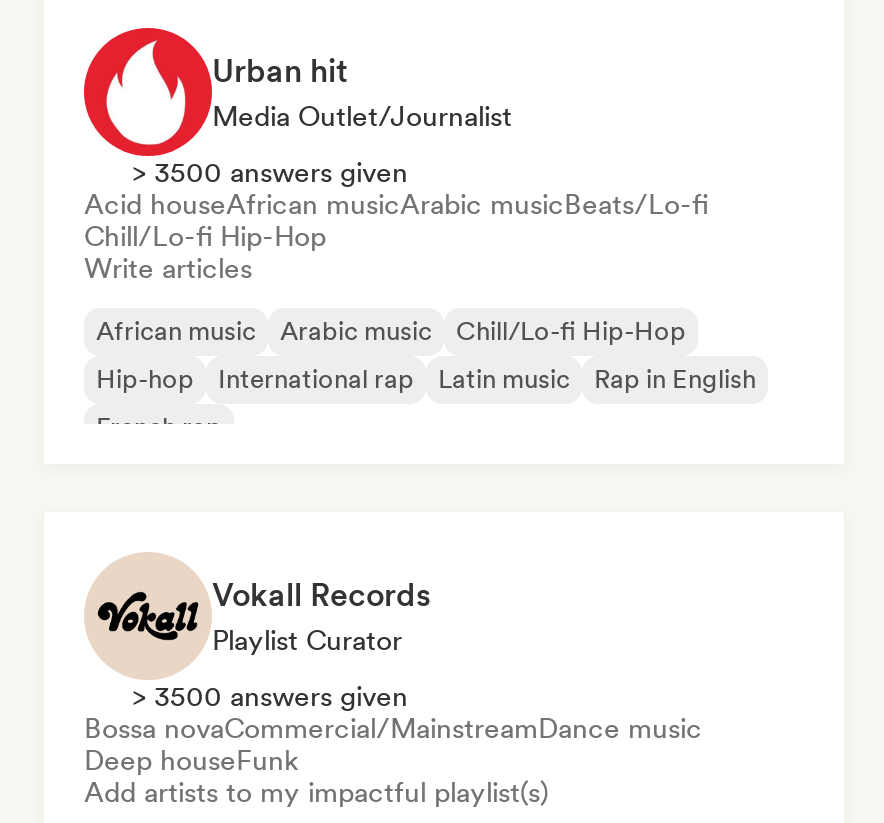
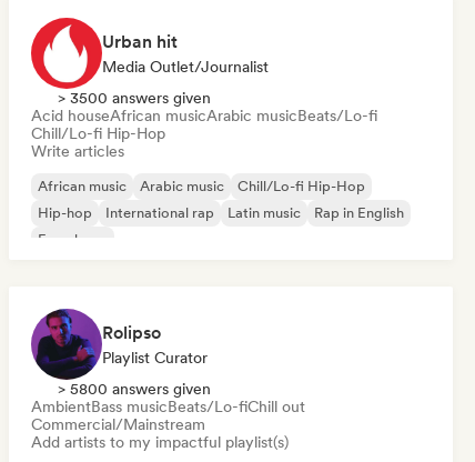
[86,552,430,666] [image] | Vokall Records -> [31,308,161,372] [image] | Rolipso
[84,680,702,776] > 3500 answers given | Bossa novaCommercial/MainstreamDance music | Deep houseFunk -> [31,380,305,433] > 5800 answers given | AmbientBass musicBeats/Lo-fiChill out | Commercial/Mainstream

